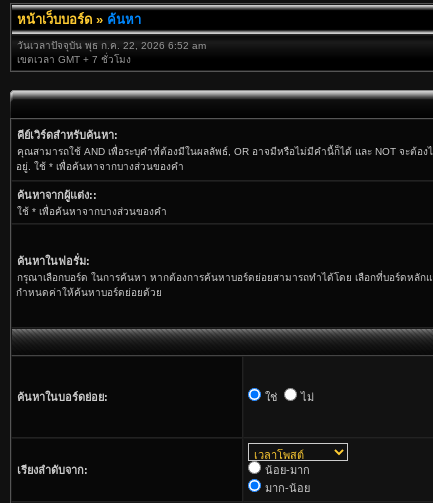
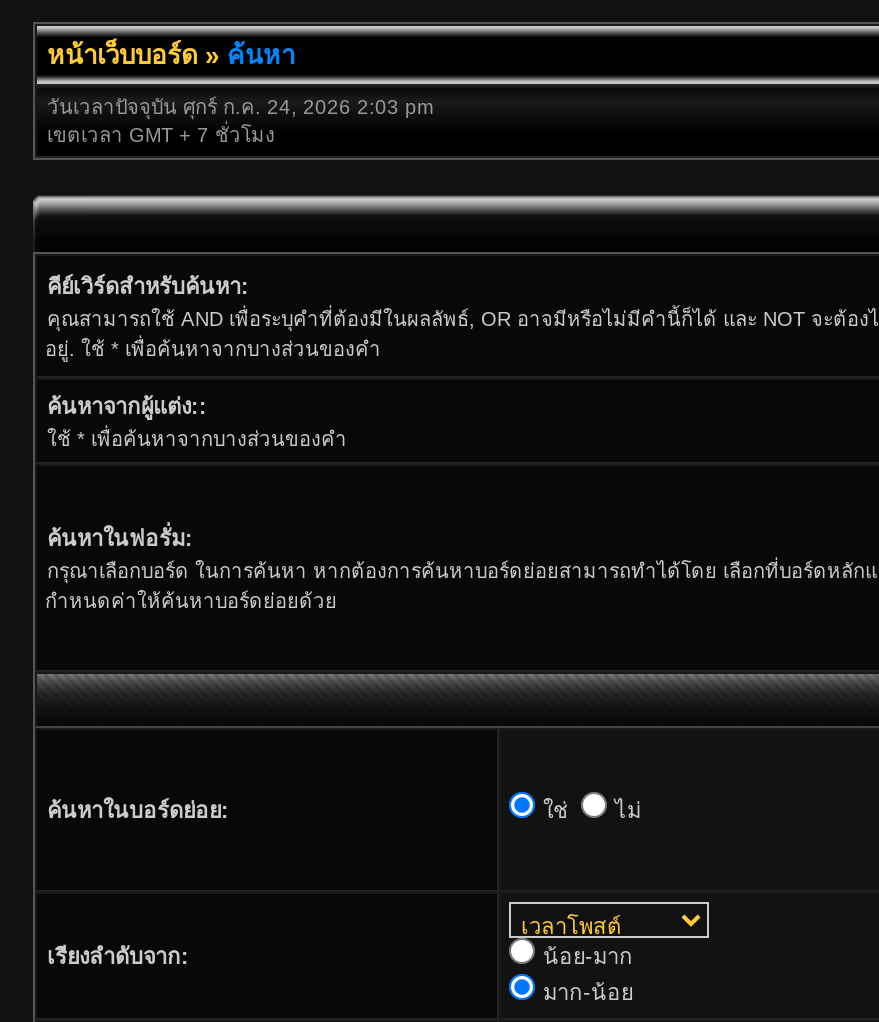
[17,40,206,51] วันเวลาปัจจุบัน พุธ ก.ค. 22, 2026 6:52 am -> [47,96,433,118] วันเวลาปัจจุบัน ศุกร์ ก.ค. 24, 2026 2:03 pm

